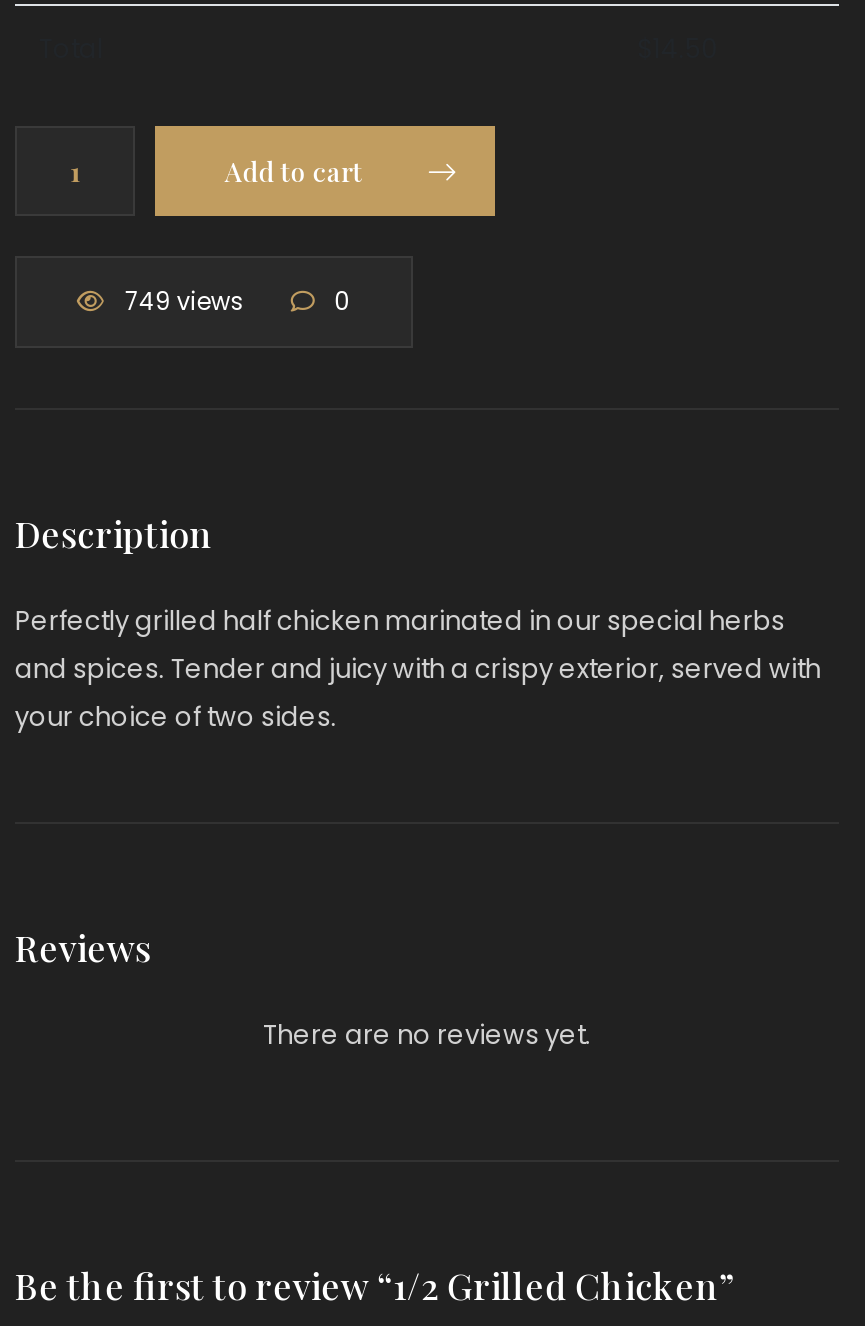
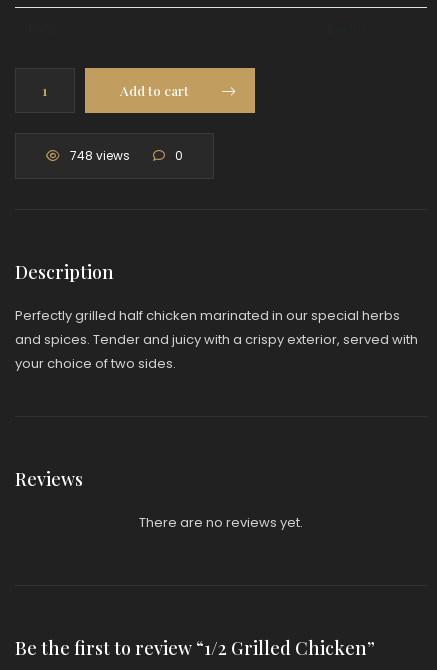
[125,283,245,317] 749 views -> [70,146,130,163] 748 views

